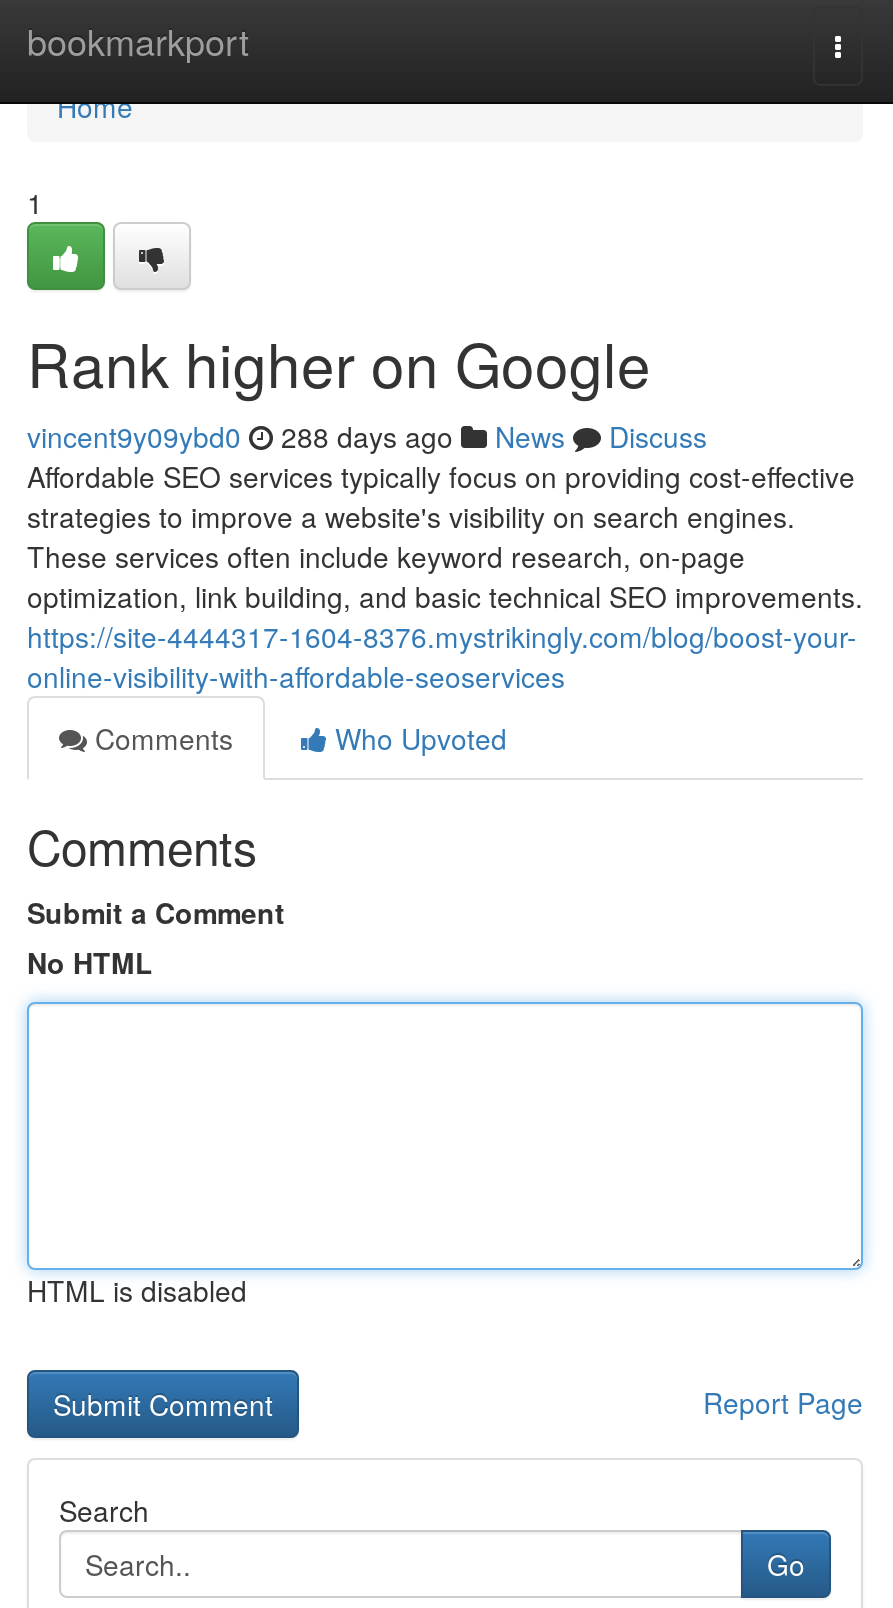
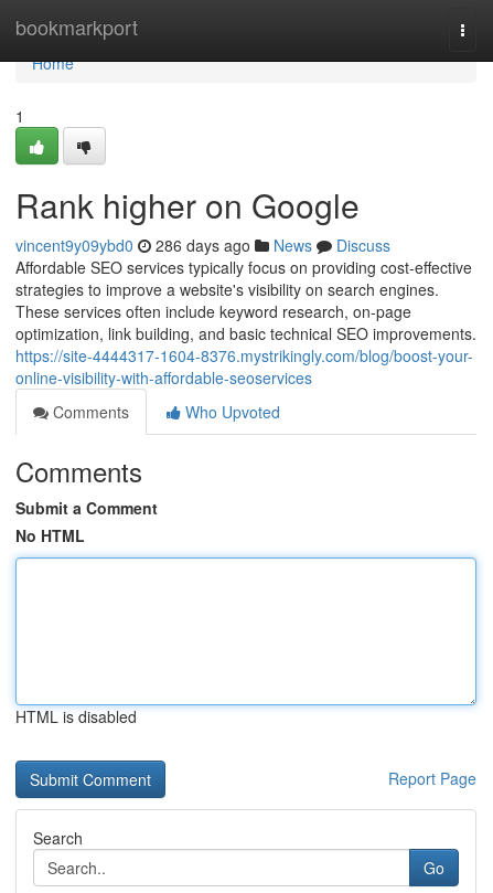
[27,416,707,456] vincent9y09ybd0 288 days ago News Discuss -> [15,234,390,256] vincent9y09ybd0 286 days ago News Discuss

